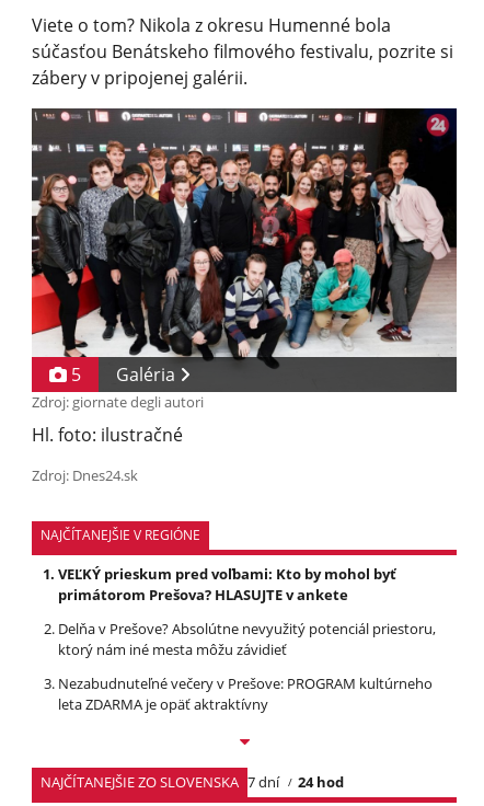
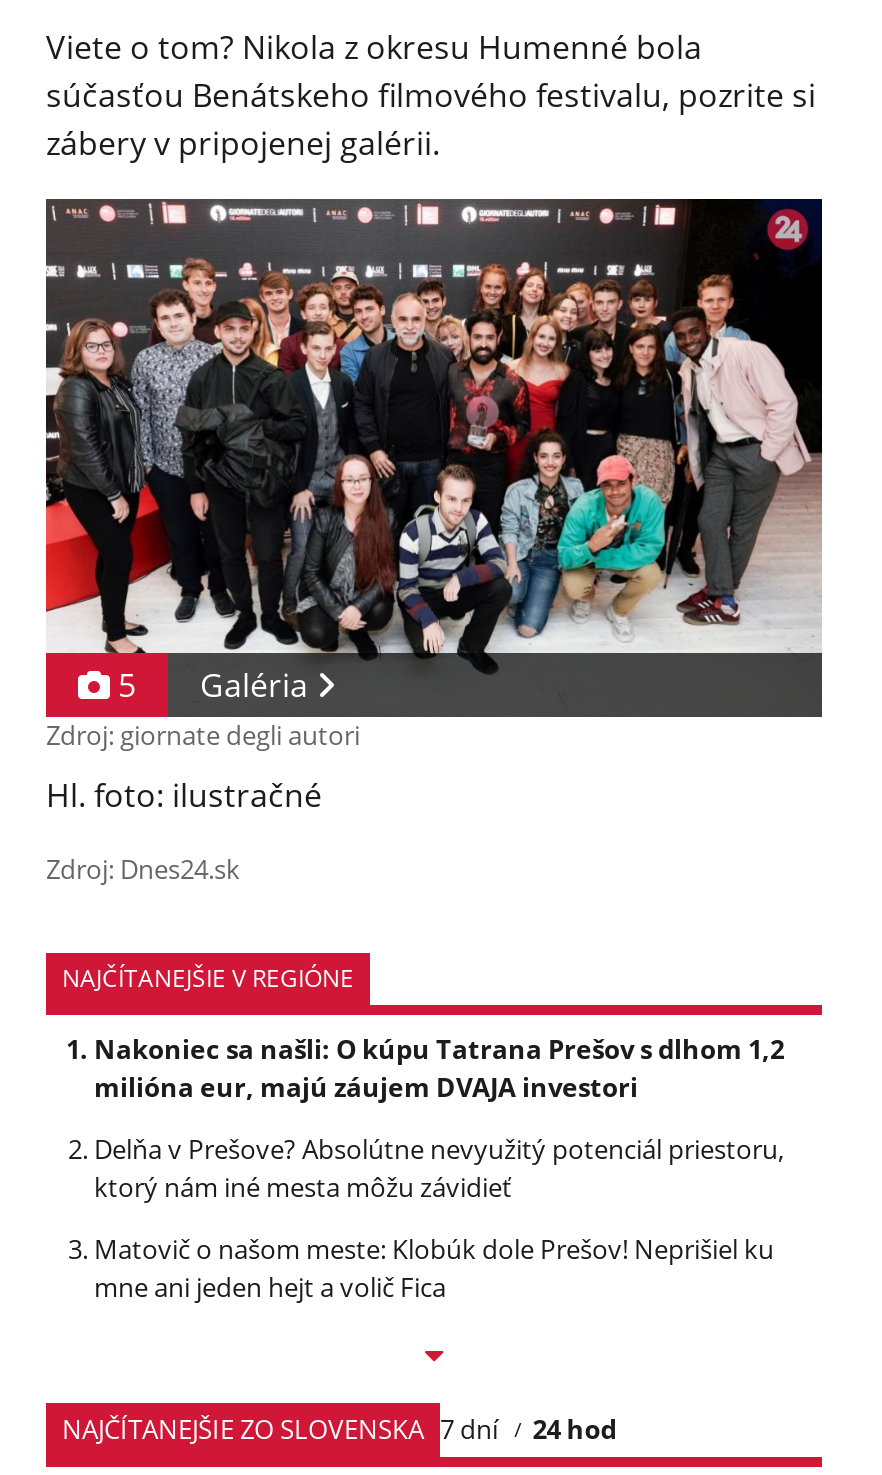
[58,564,396,605] VEĽKÝ prieskum pred voľbami: Kto by mohol byť | primátorom Prešova? HLASUJTE v ankete -> [94,1031,784,1105] Nakoniec sa našli: O kúpu Tatrana Prešov s dlhom 1,2 | milióna eur, majú záujem DVAJA investori
[58,674,433,714] Nezabudnuteľné večery v Prešove: PROGRAM kultúrneho | leta ZDARMA je opäť aktraktívny -> [94,1231,774,1305] Matovič o našom meste: Klobúk dole Prešov! Neprišiel ku | mne ani jeden hejt a volič Fica

